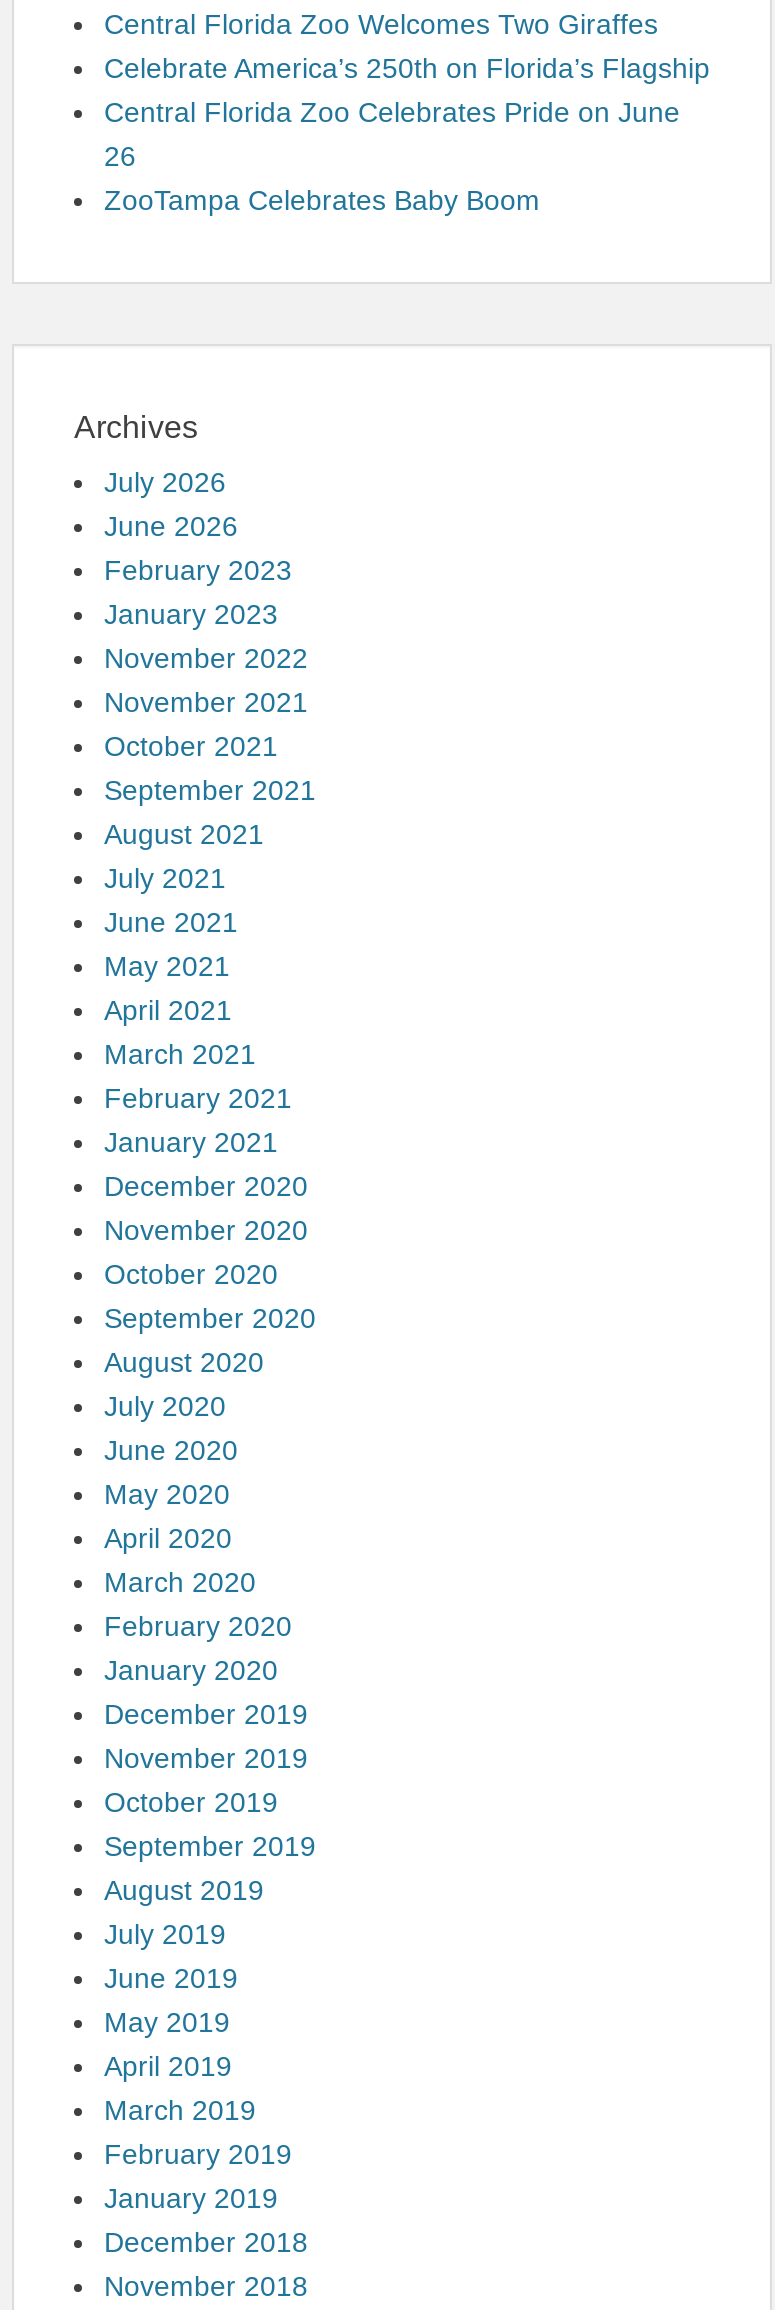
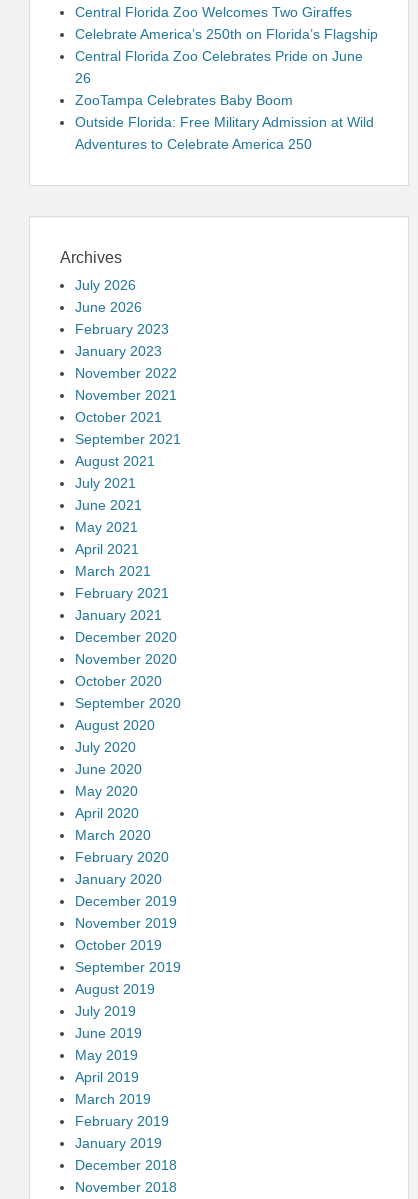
none -> [75,114,374,152] Outside Florida: Free Military Admission at Wild | Adventures to Celebrate America 250

